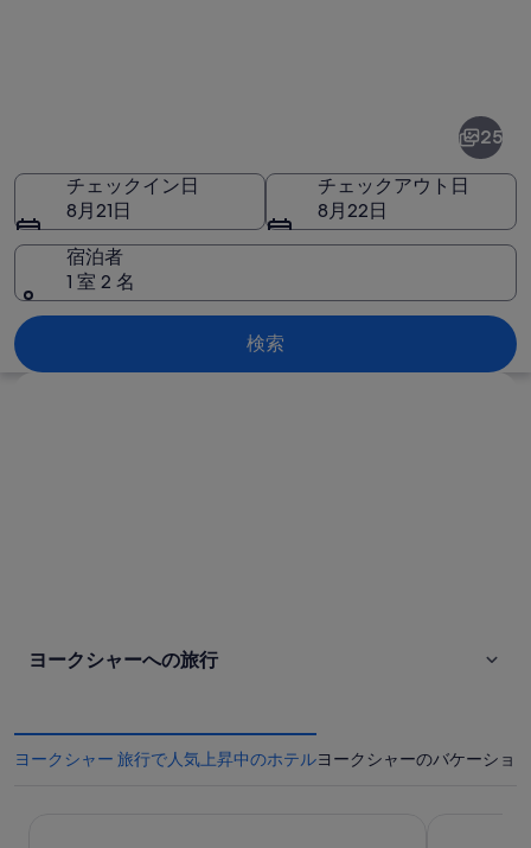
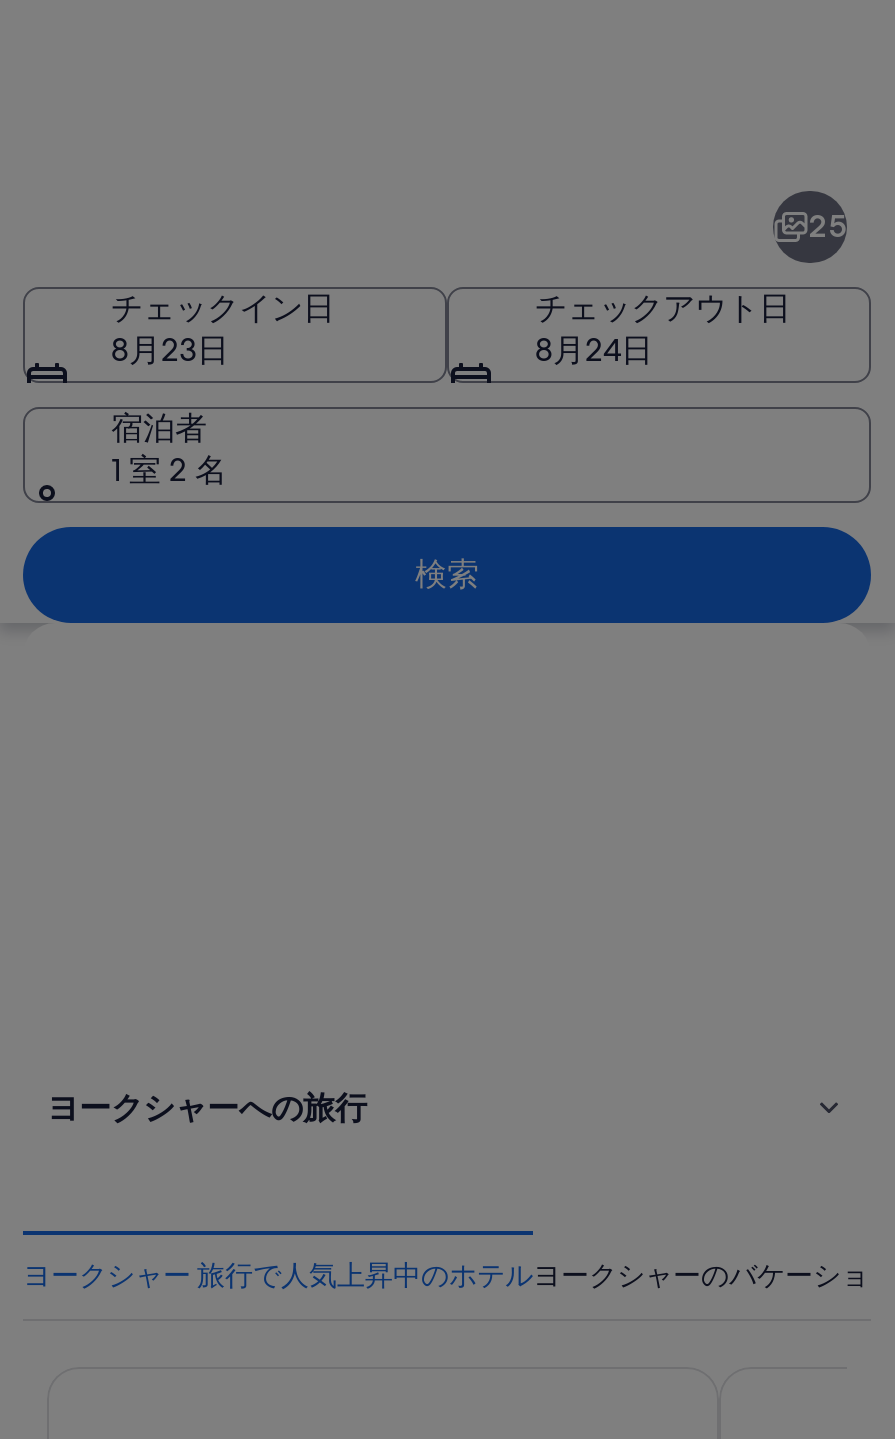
[66,197,132,222] 8月21日 -> [111,328,229,370] 8月23日
[318,197,388,222] 8月22日 -> [535,328,653,370] 8月24日

